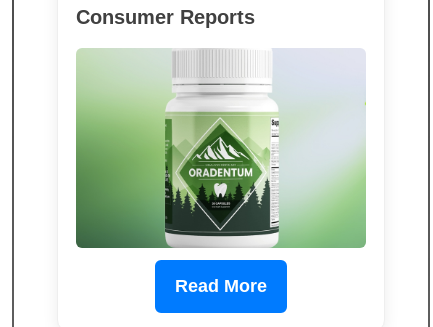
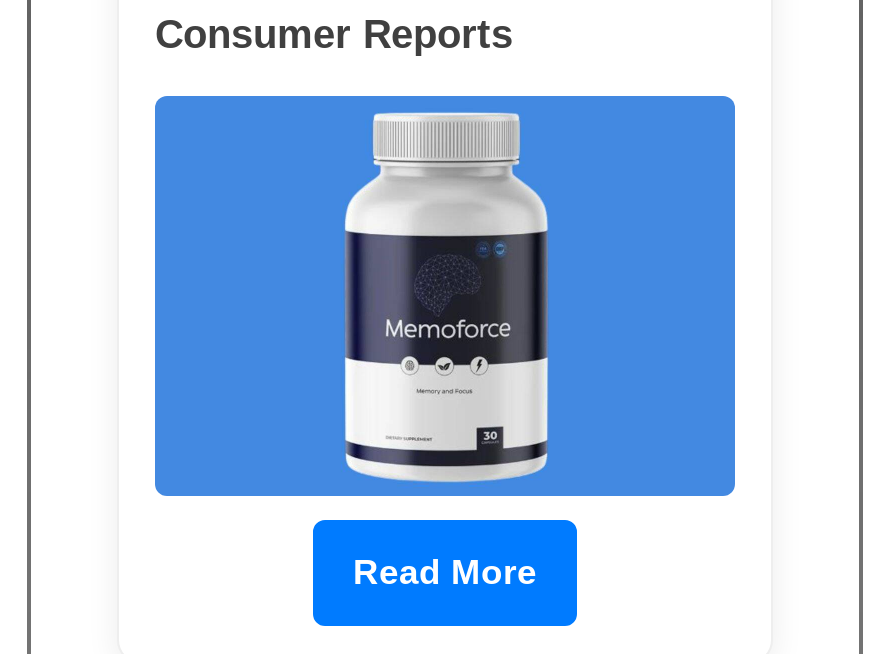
[75,48,367,249] [image] -> [153,94,737,498] [image]

